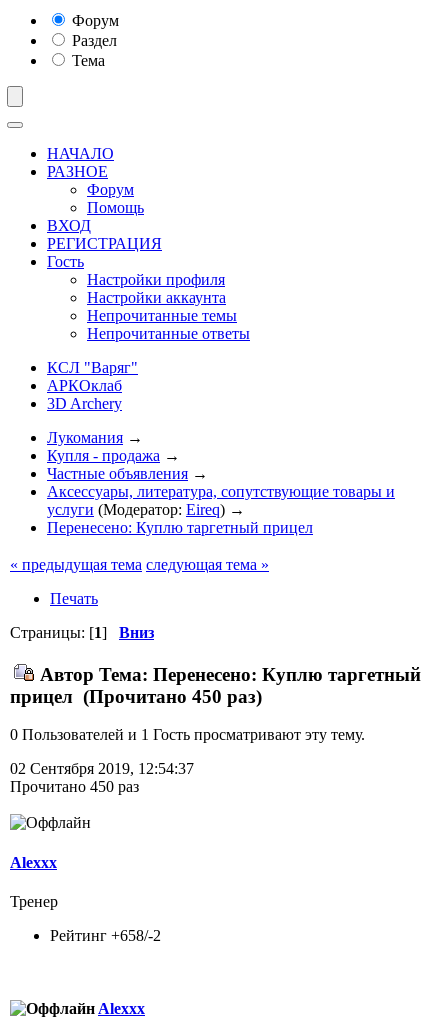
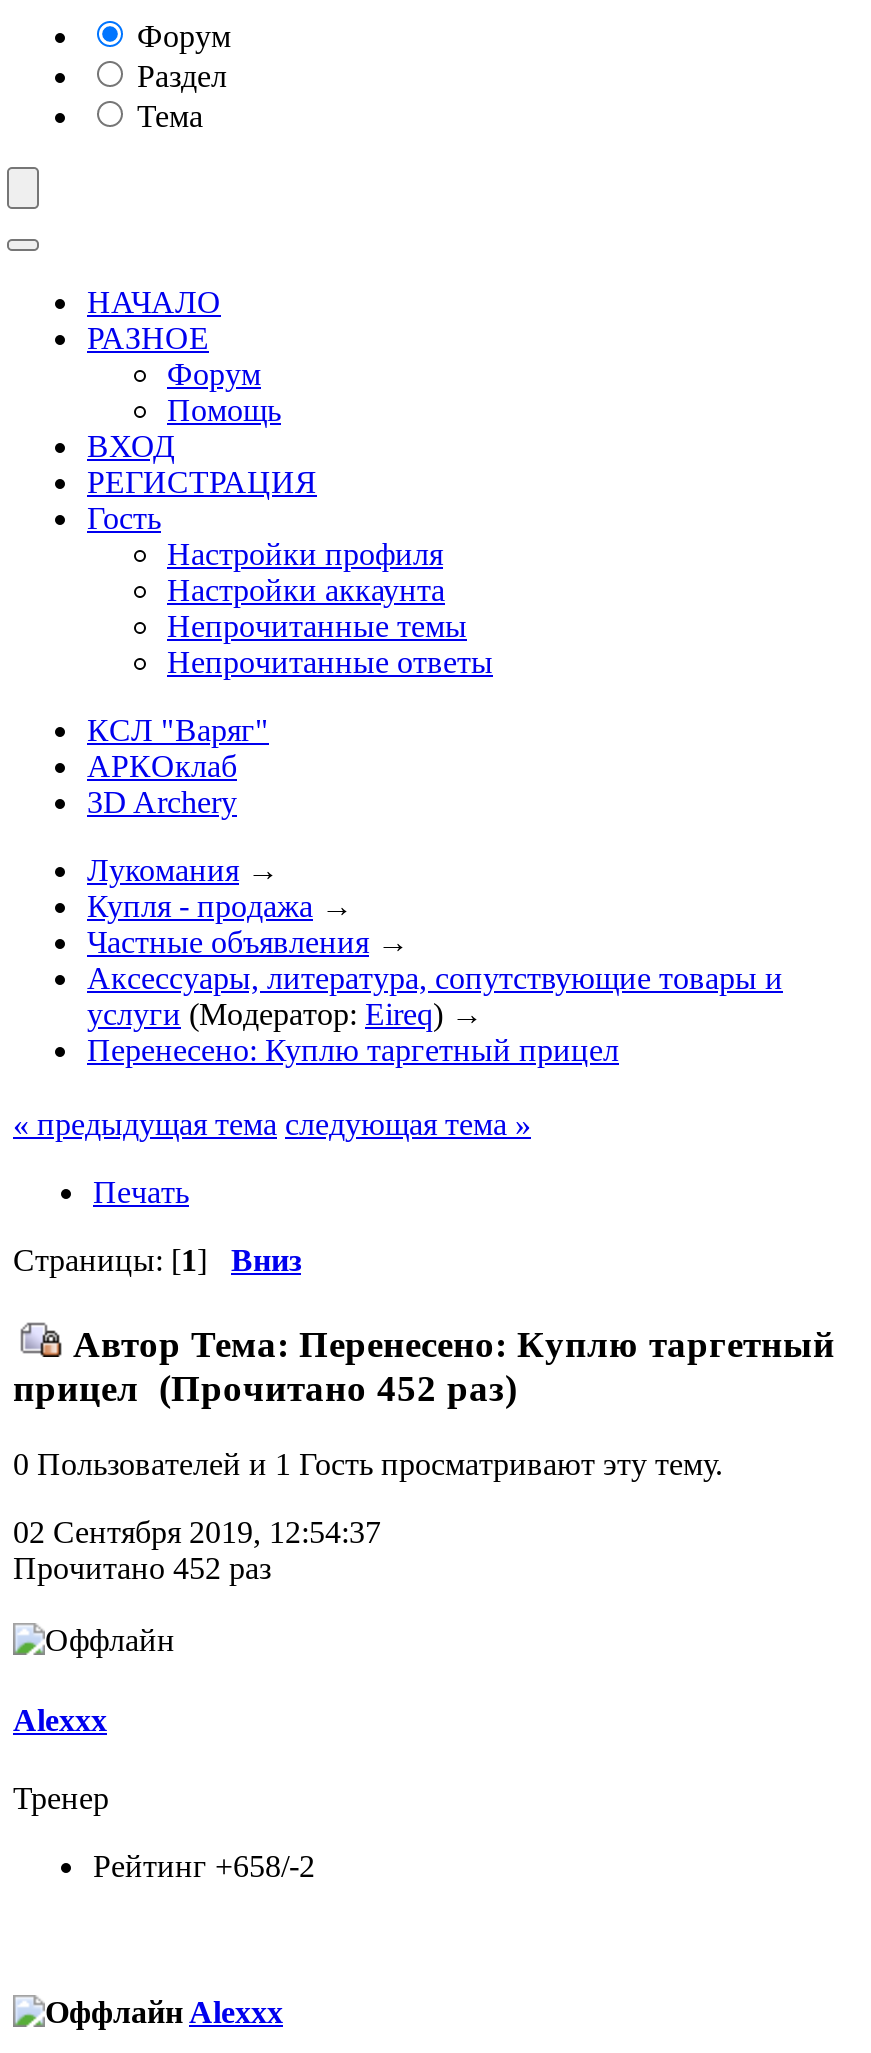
[10,686,262,707] прицел (Прочитано 450 раз) -> [13,1366,517,1408] прицел (Прочитано 452 раз)
[10,778,139,795] Прочитано 450 раз -> [13,1552,271,1586] Прочитано 452 раз

